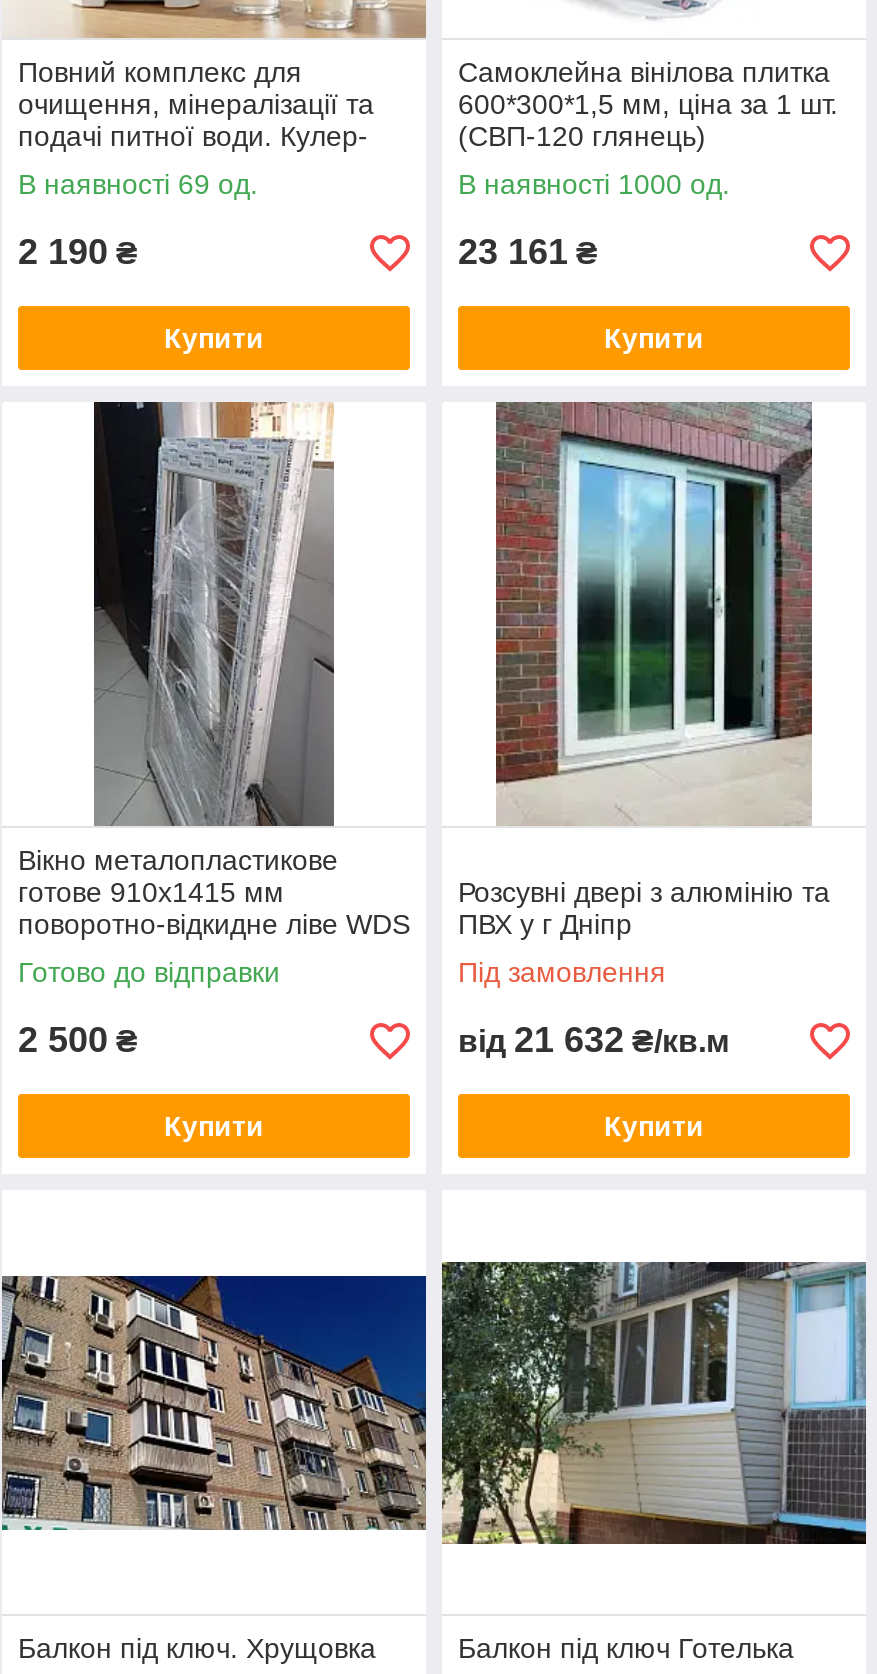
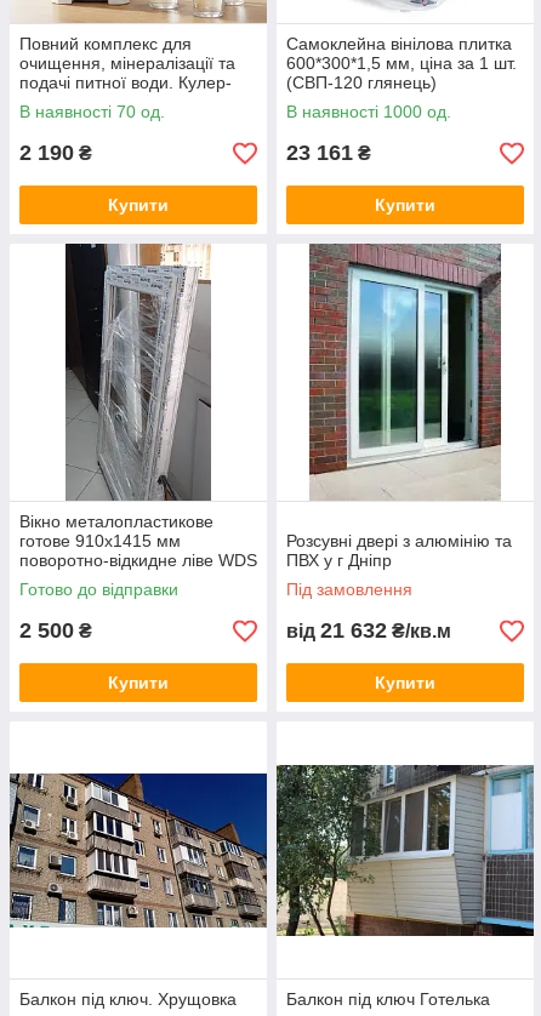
[18,168,258,200] В наявності 69 од. -> [19,102,165,121] В наявності 70 од.

